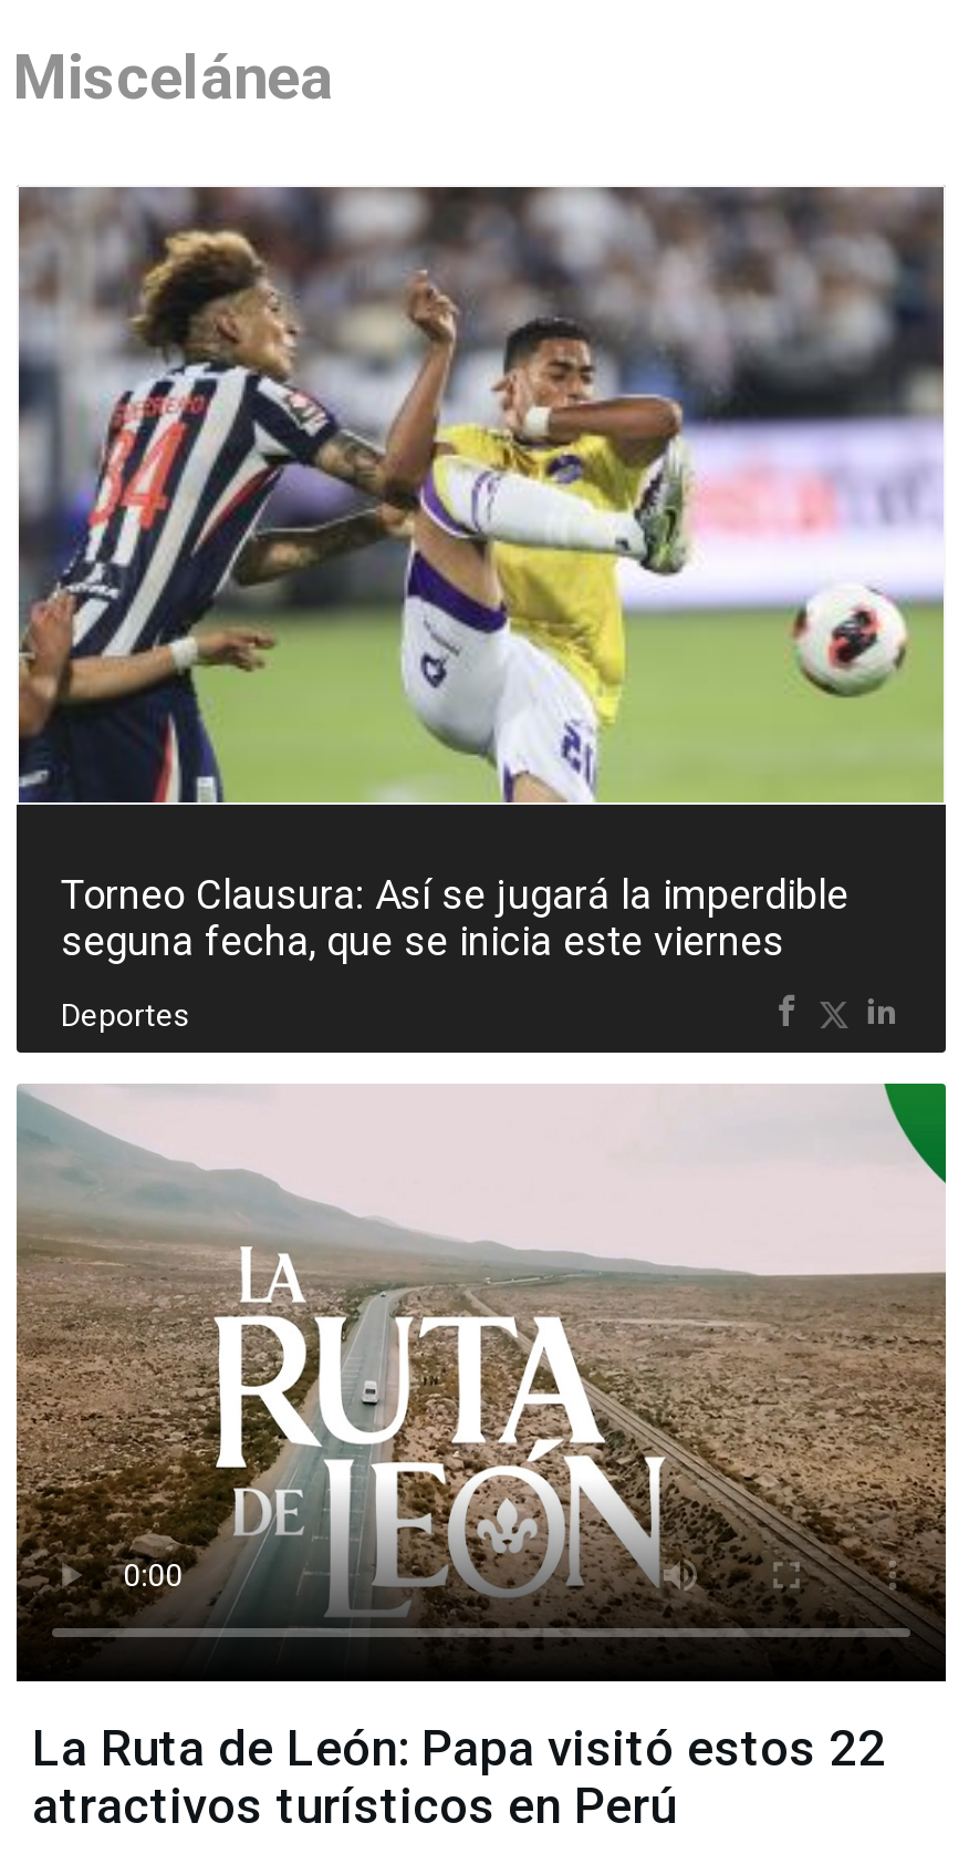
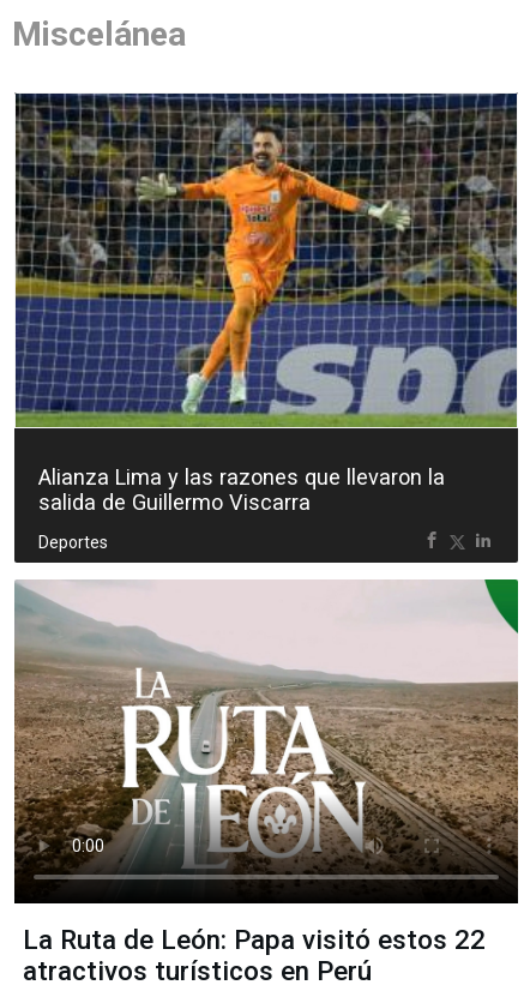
[17,185,946,963] [image] | Torneo Clausura: Así se jugará la imperdible | seguna fecha, que se inicia este viernes -> [14,92,518,514] [image] | Alianza Lima y las razones que llevaron la | salida de Guillermo Viscarra

